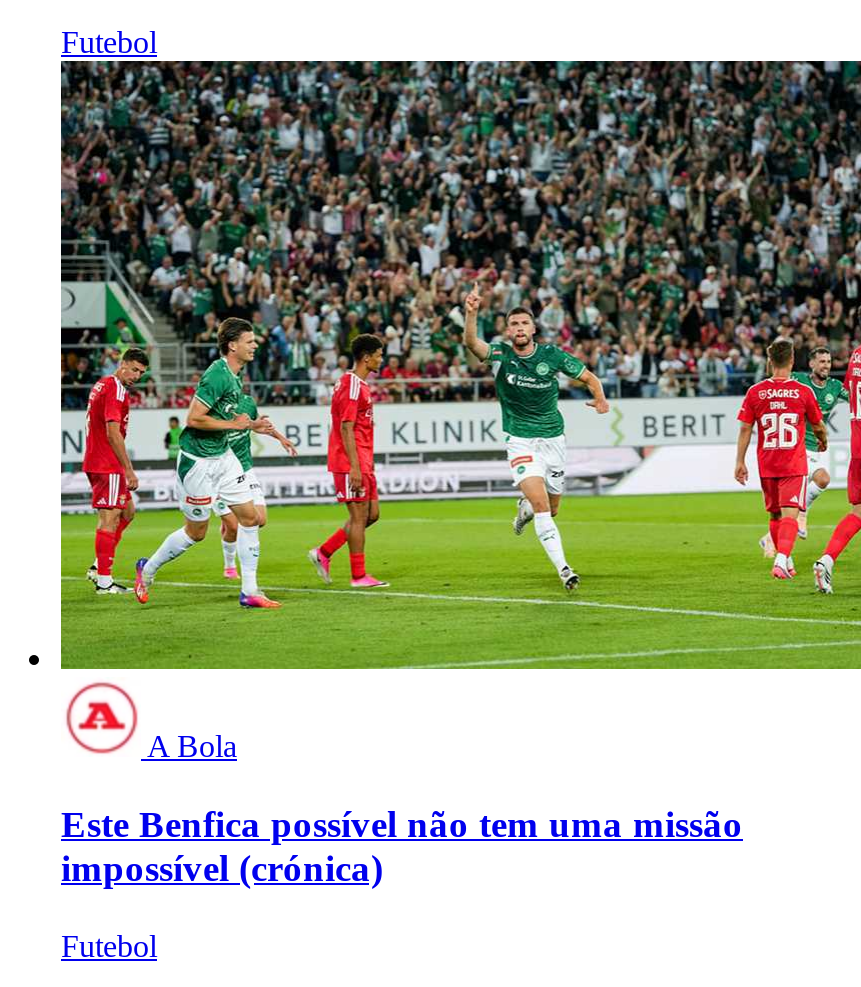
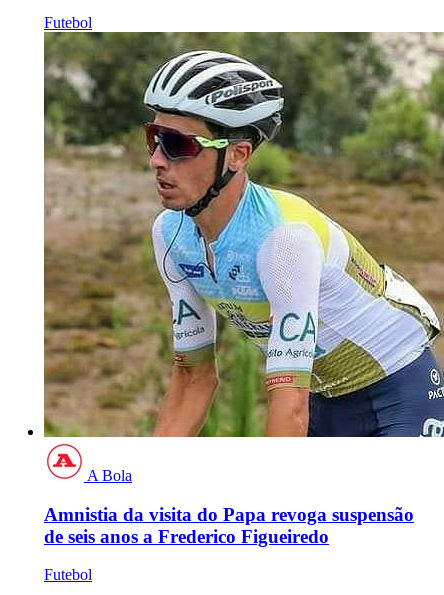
[61,58,855,672] [image] -> [43,31,441,438] [image]
[61,804,743,890] Este Benfica possível não tem uma missão | impossível (crónica) -> [44,504,414,547] Amnistia da visita do Papa revoga suspensão | de seis anos a Frederico Figueiredo

